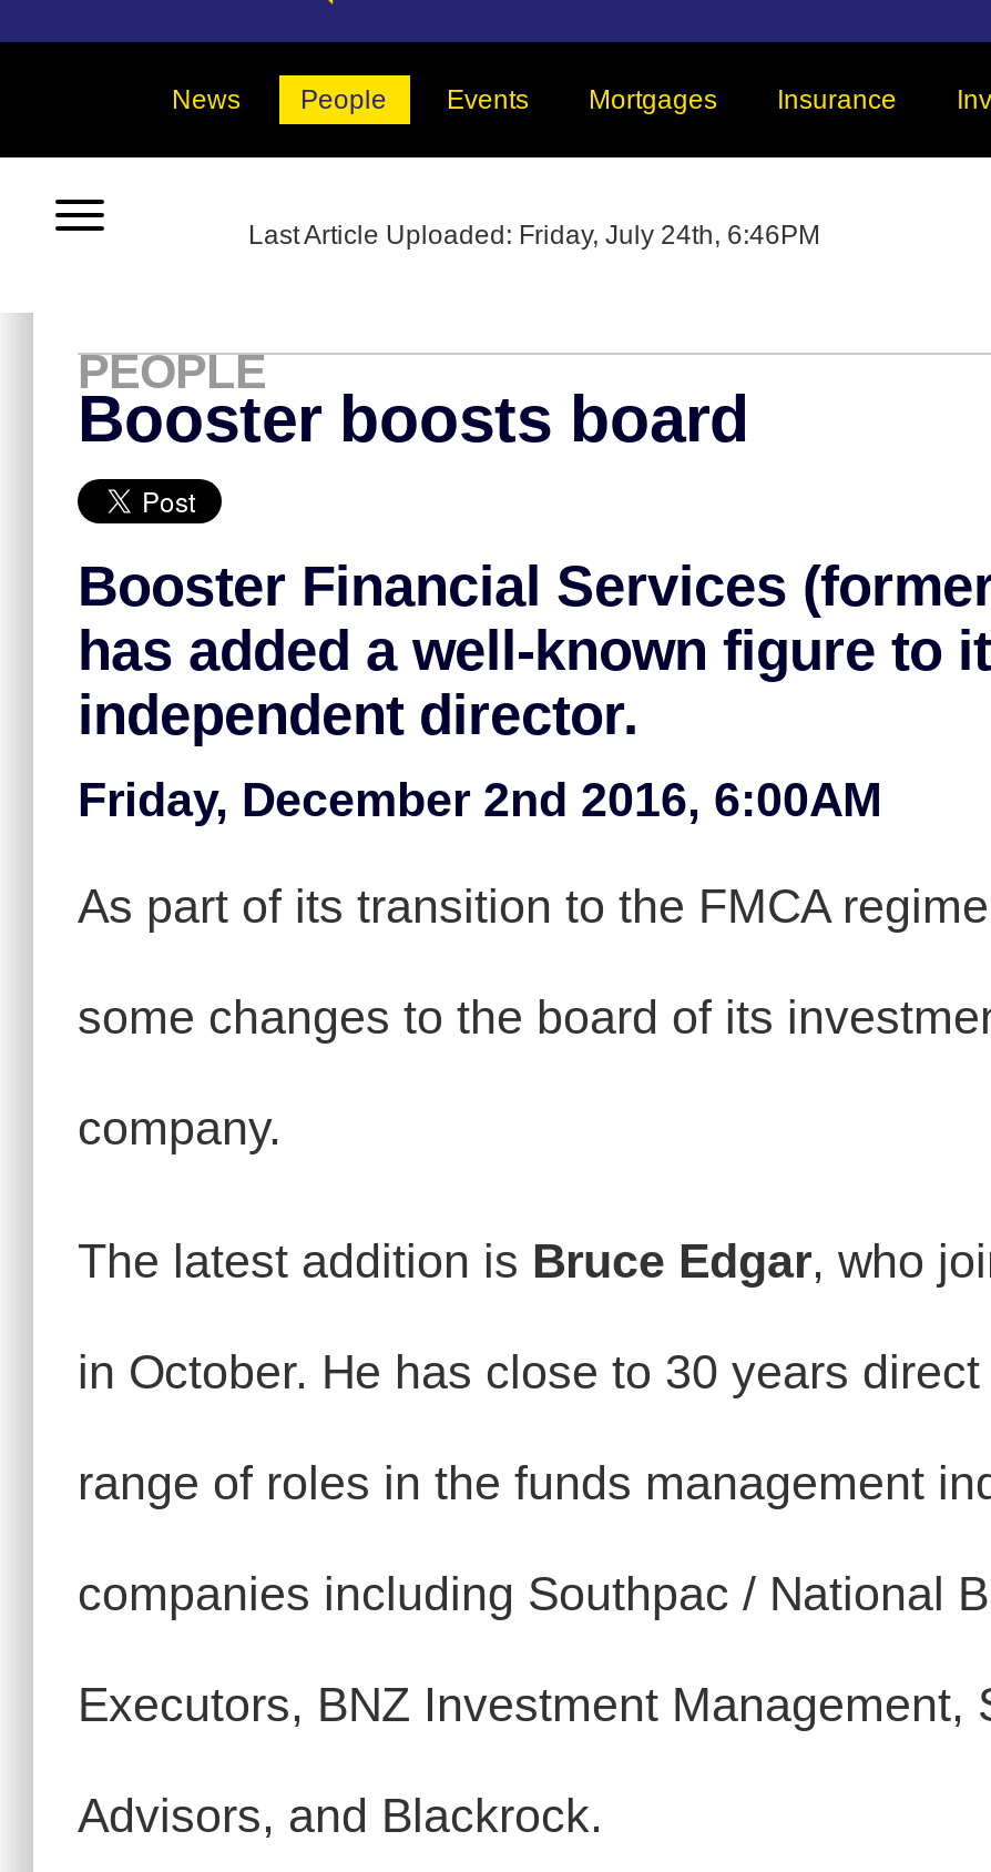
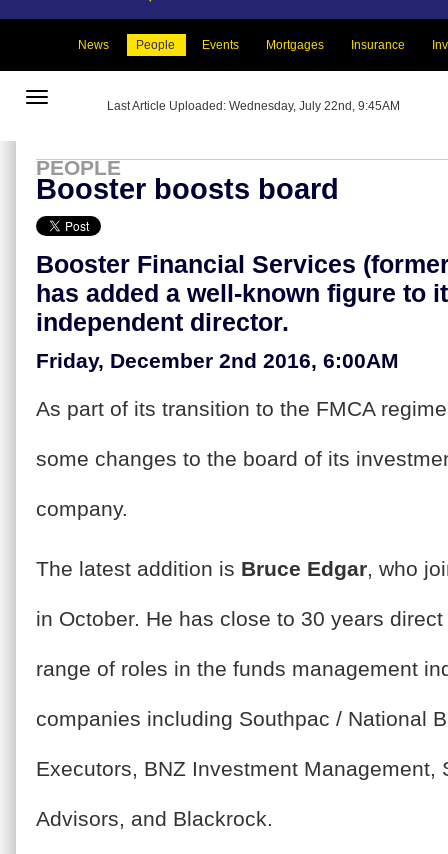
[248,220,820,251] Last Article Uploaded: Friday, July 24th, 6:46PM -> [107,99,400,113] Last Article Uploaded: Wednesday, July 22nd, 9:45AM

